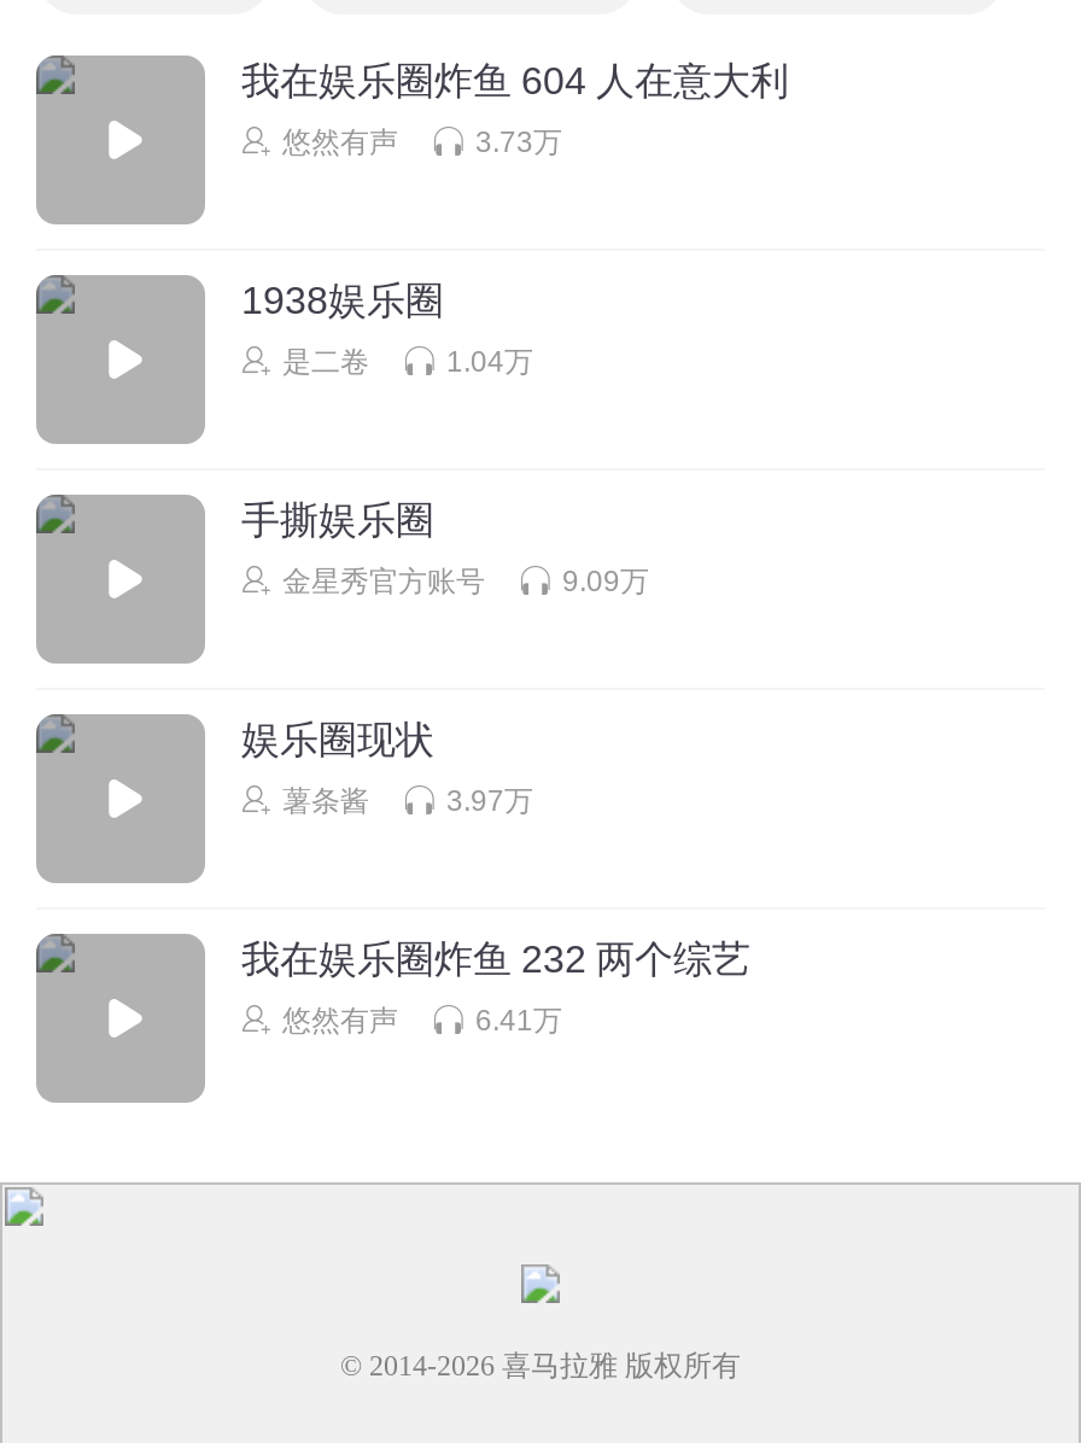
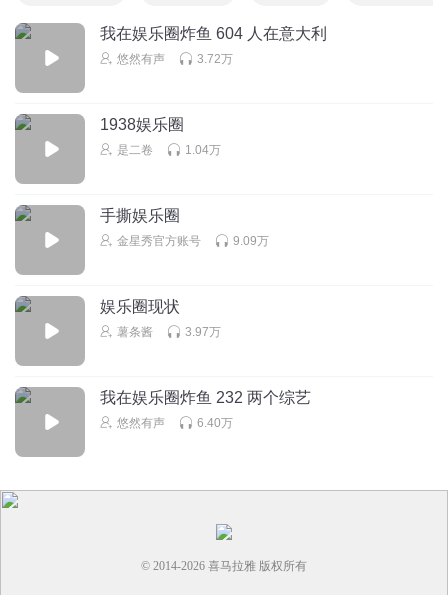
[475,126,562,160] 3.73万 -> [197,52,233,66] 3.72万
[475,1004,562,1038] 6.41万 -> [197,416,233,430] 6.40万

